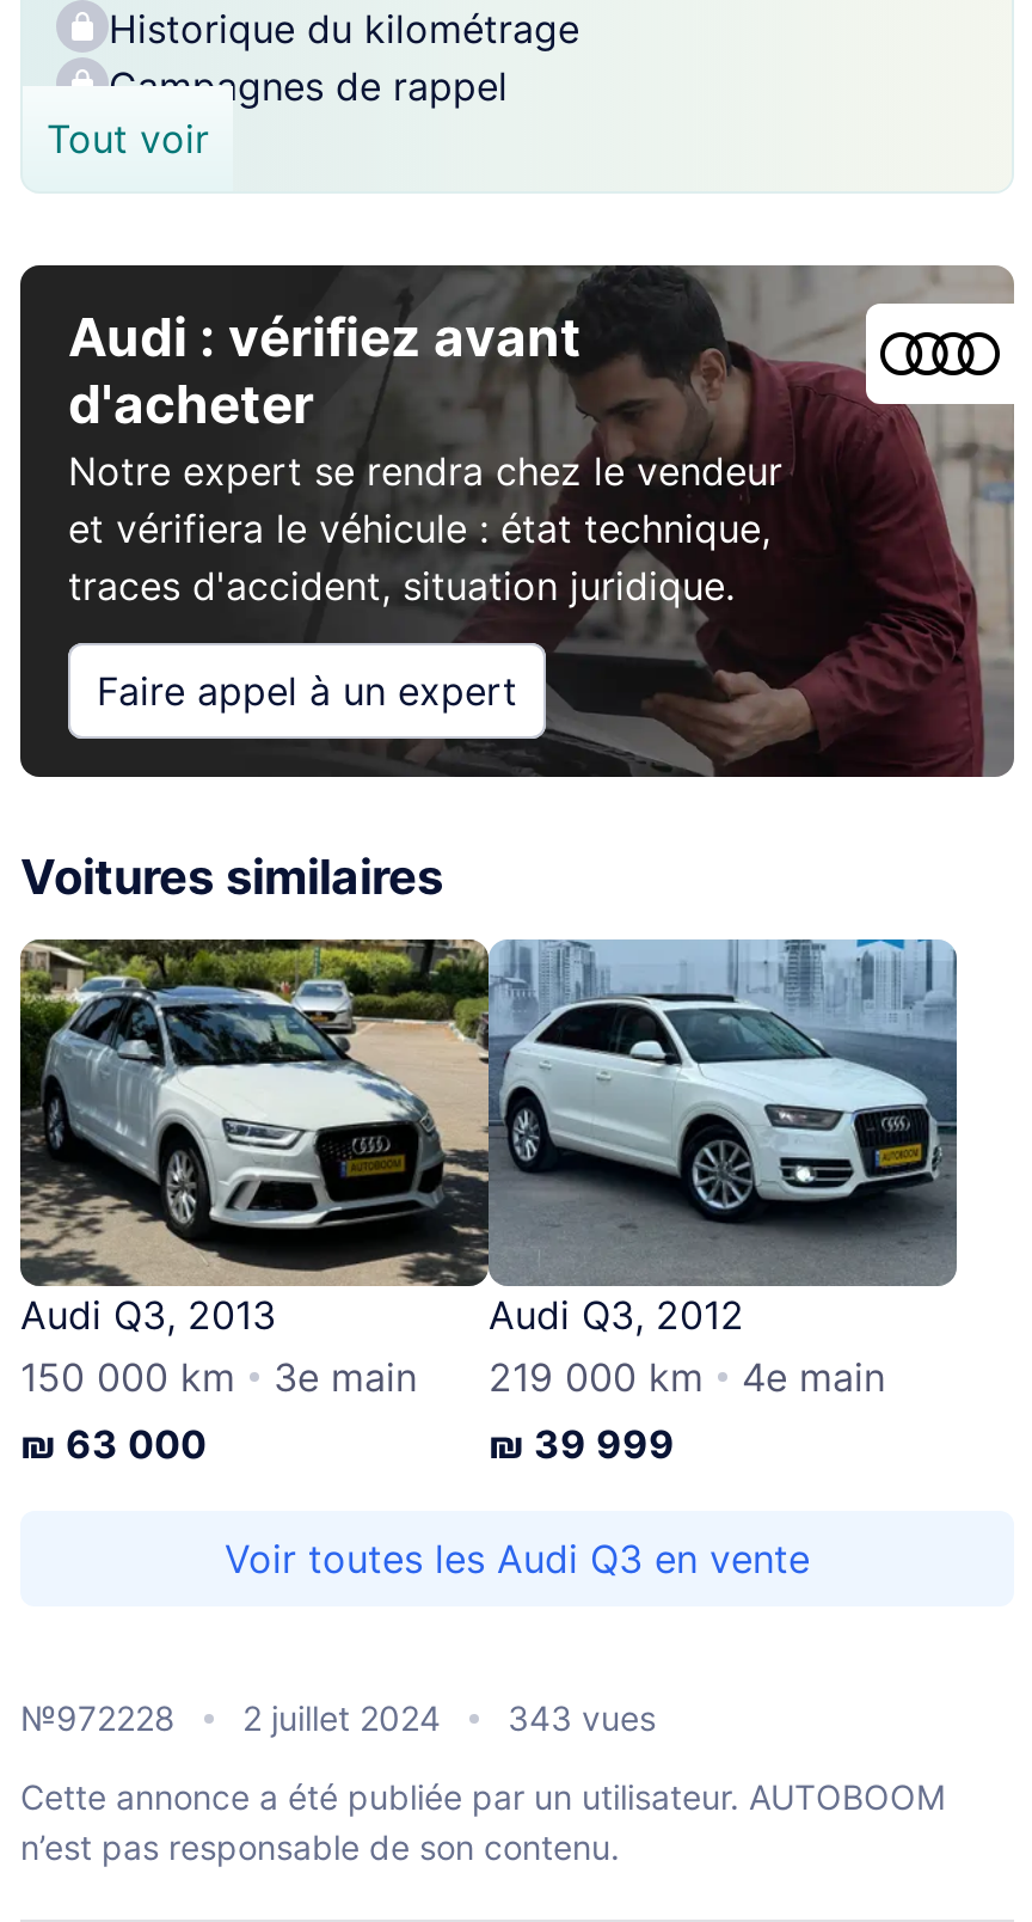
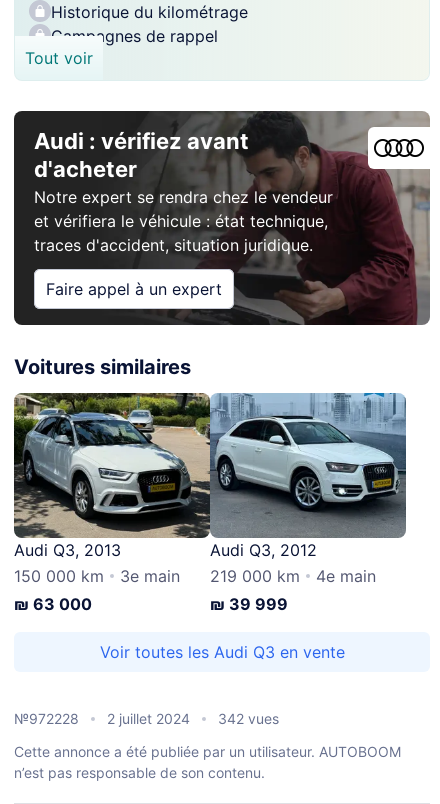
[508,1698,656,1738] 343 vues -> [218,710,279,727] 342 vues

